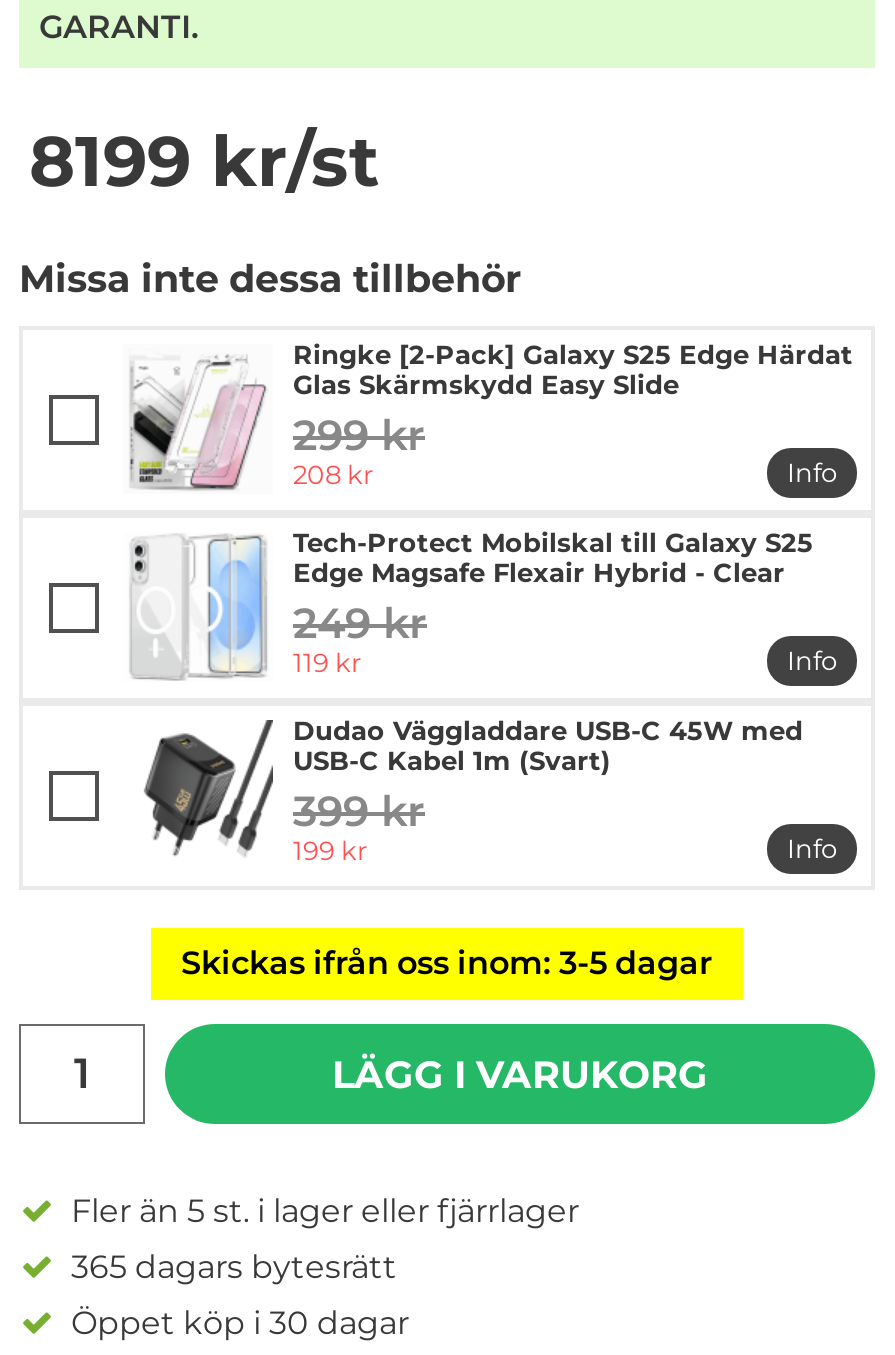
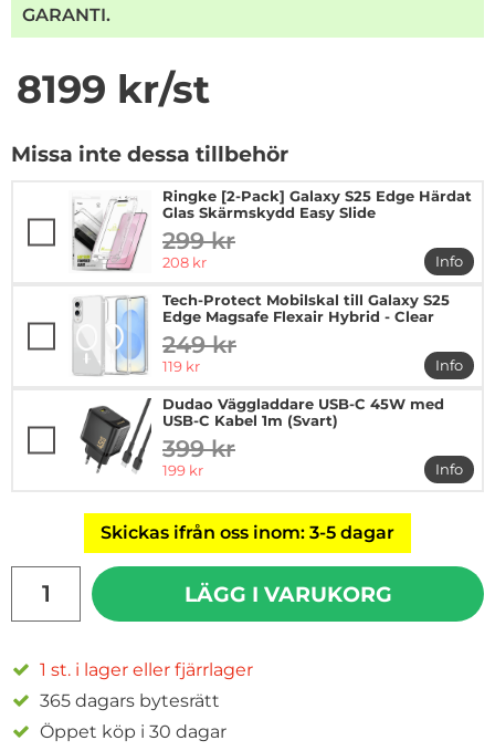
[71,1192,579,1230] Fler än 5 st. i lager eller fjärrlager -> [40,659,253,680] 1 st. i lager eller fjärrlager

